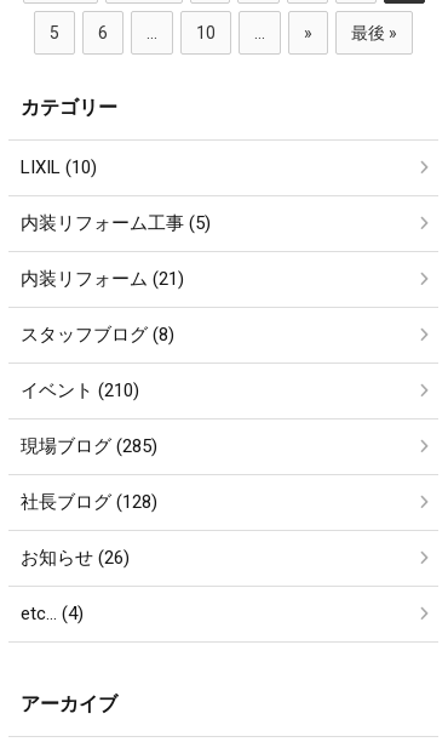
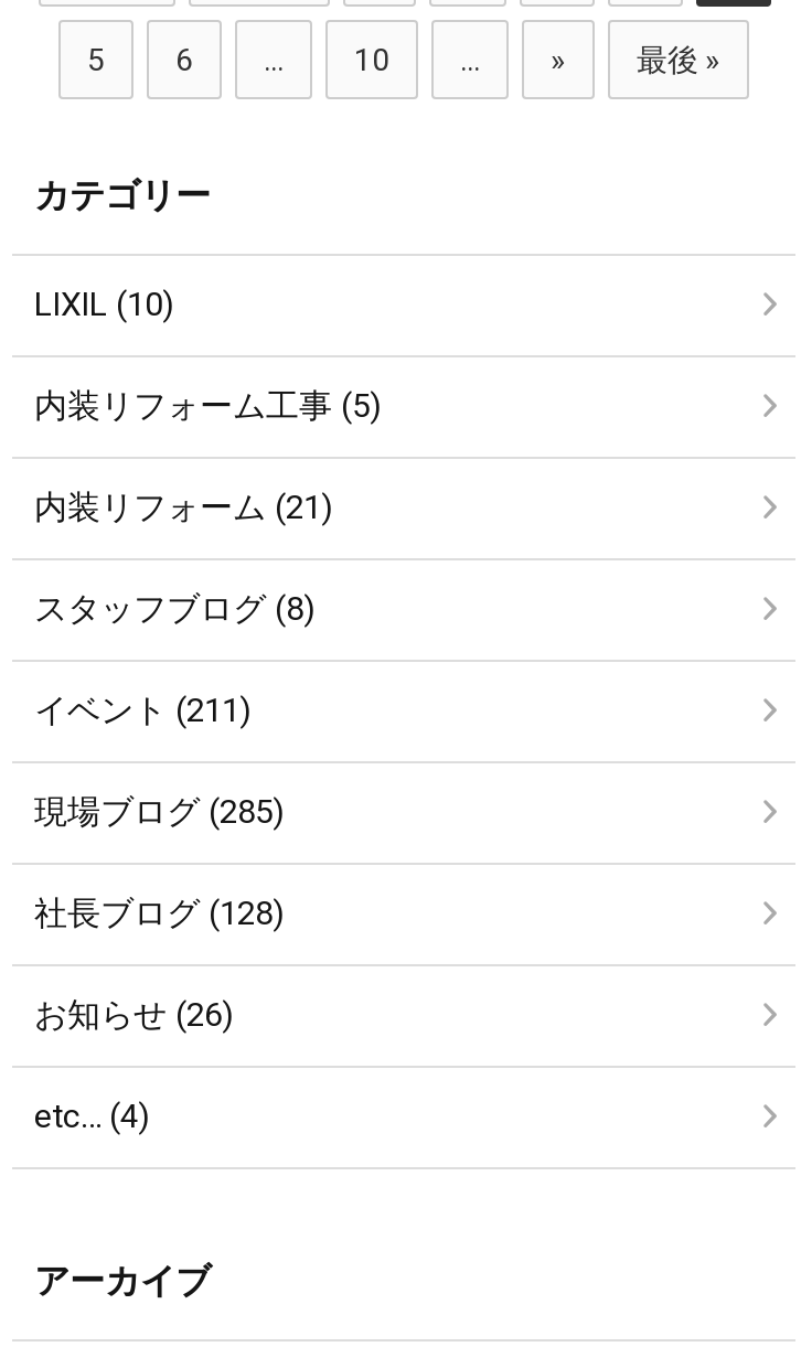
[21,379,139,401] イベント (210) -> [34,691,250,730] イベント (211)

